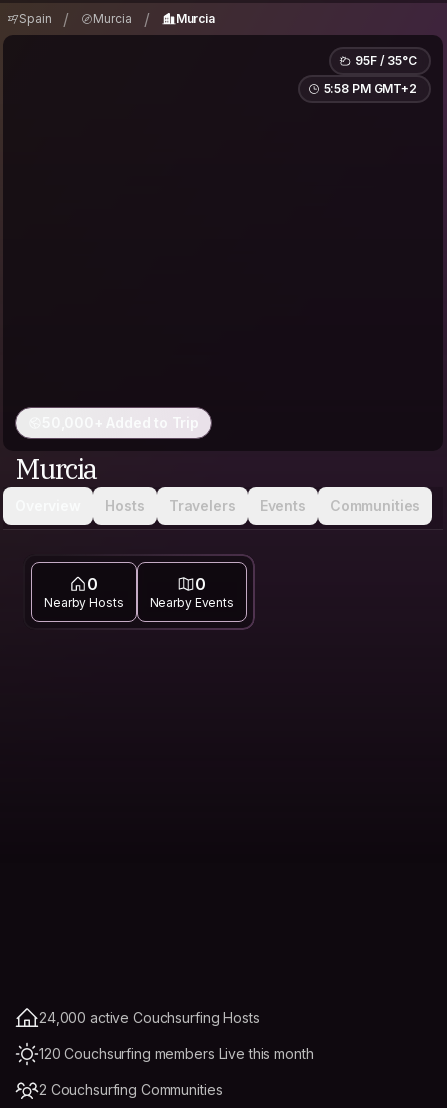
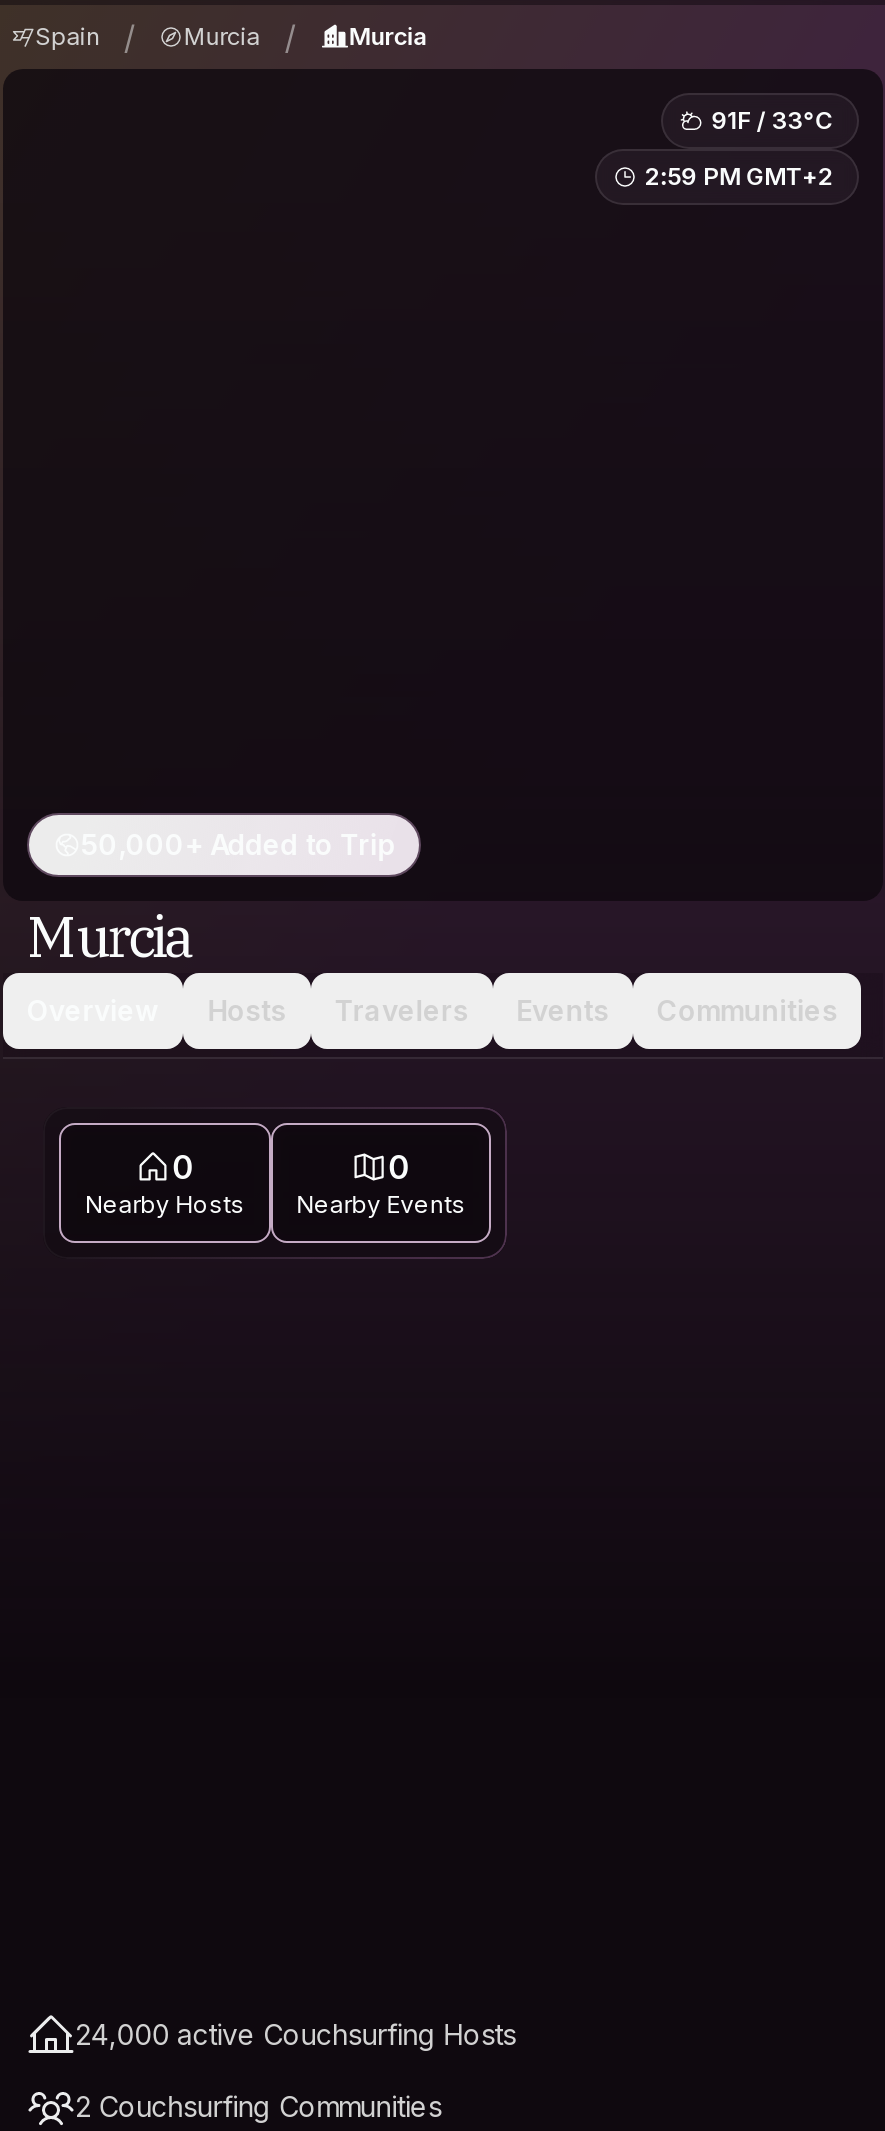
[355,53,417,68] 95F / 35°C -> [711,105,833,135] 91F / 33°C
[323,81,417,96] 5:58 PM GMT+2 -> [644,161,833,191] 2:59 PM GMT+2
[39,1045,313,1062] 120 Couchsurfing members Live this month -> none

